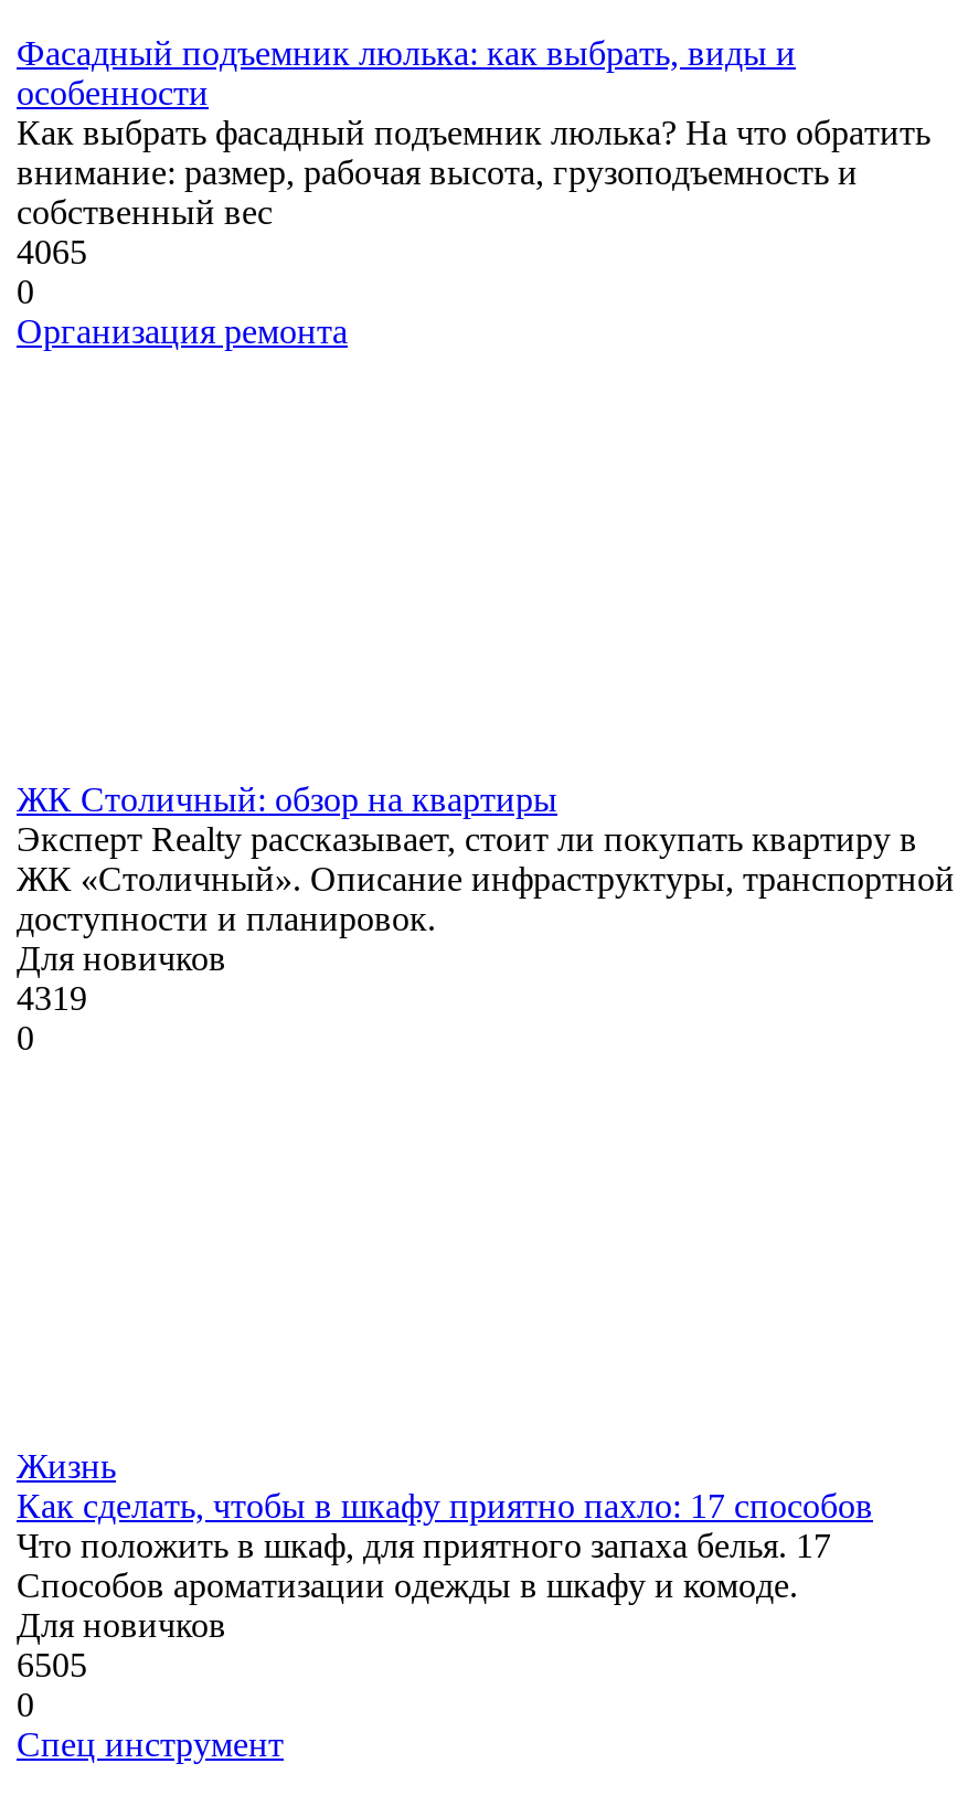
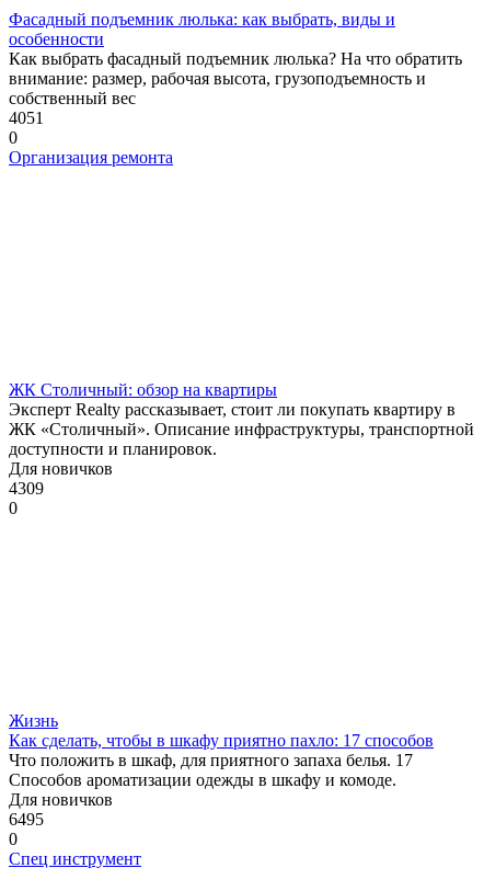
[17,232,87,270] 4065 -> [9,108,44,127] 4051
[17,979,87,1016] 4319 -> [9,479,44,497] 4309
[17,1645,87,1683] 6505 -> [9,810,44,828] 6495

